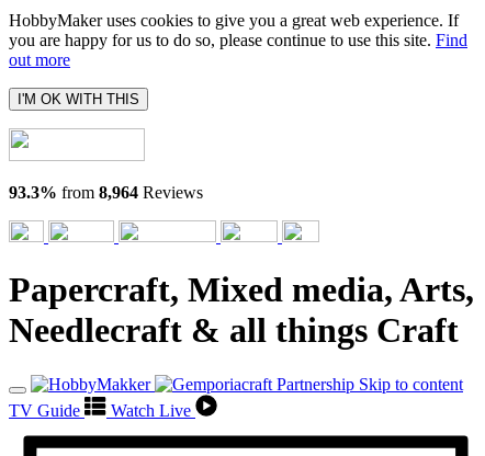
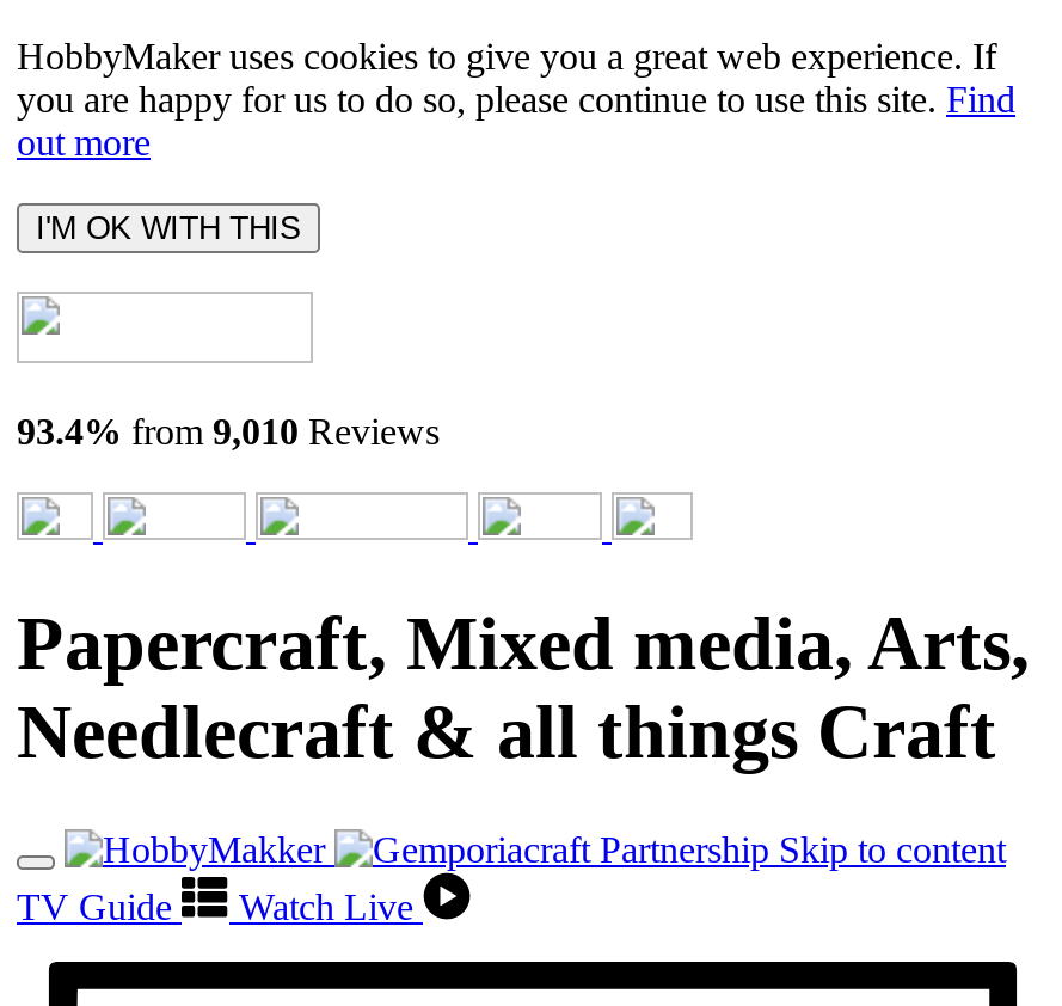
[9,183,203,202] 93.3% from 8,964 Reviews -> [17,411,440,452] 93.4% from 9,010 Reviews

